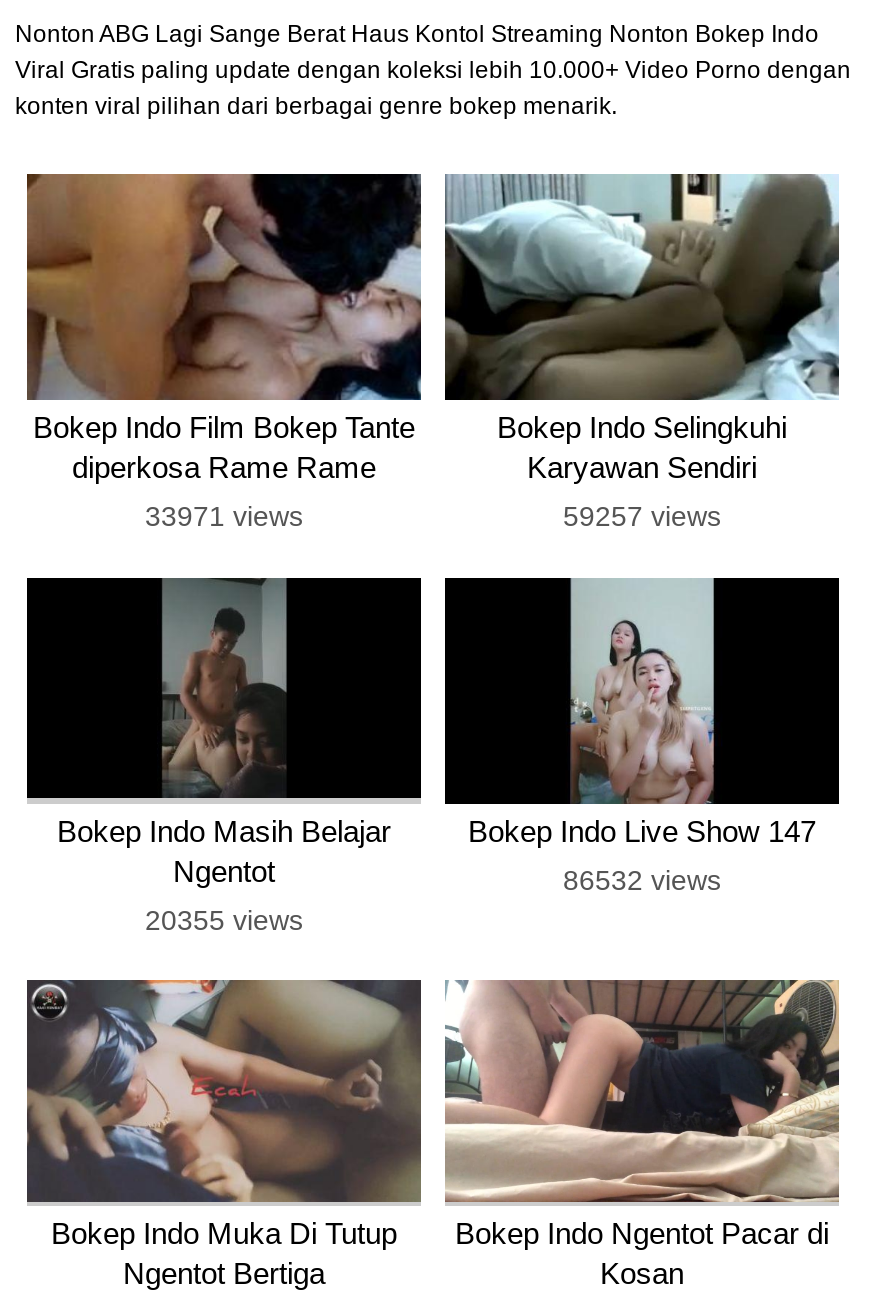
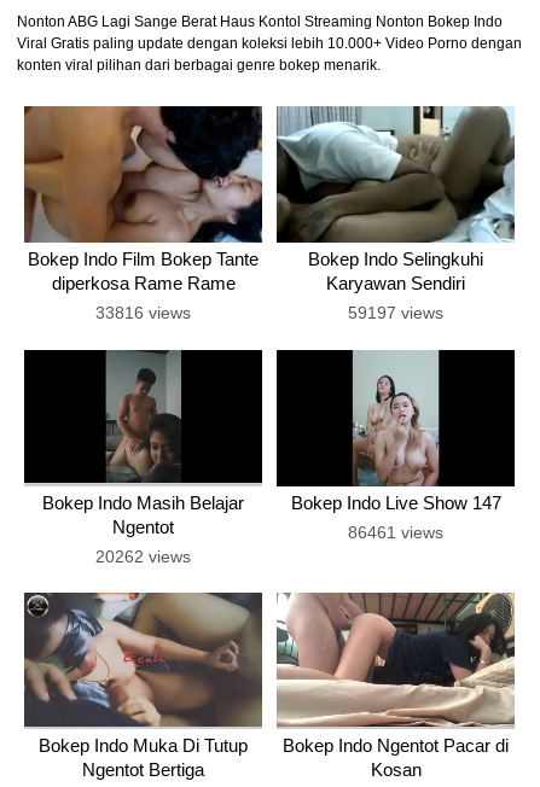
[145,500,303,532] 33971 views -> [95,303,191,323] 33816 views
[563,500,721,532] 59257 views -> [348,303,443,323] 59197 views
[563,863,721,895] 86532 views -> [348,522,443,541] 86461 views
[145,903,303,935] 20355 views -> [95,546,191,566] 20262 views

